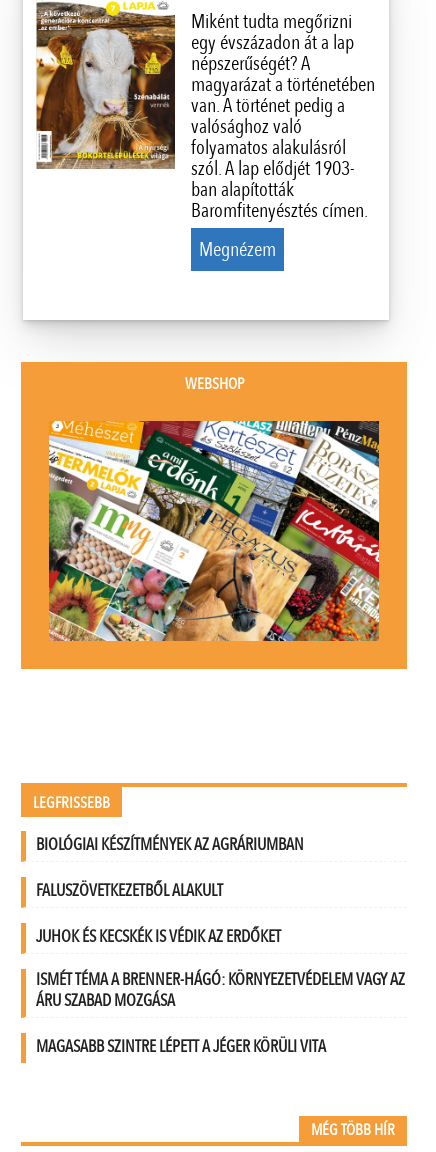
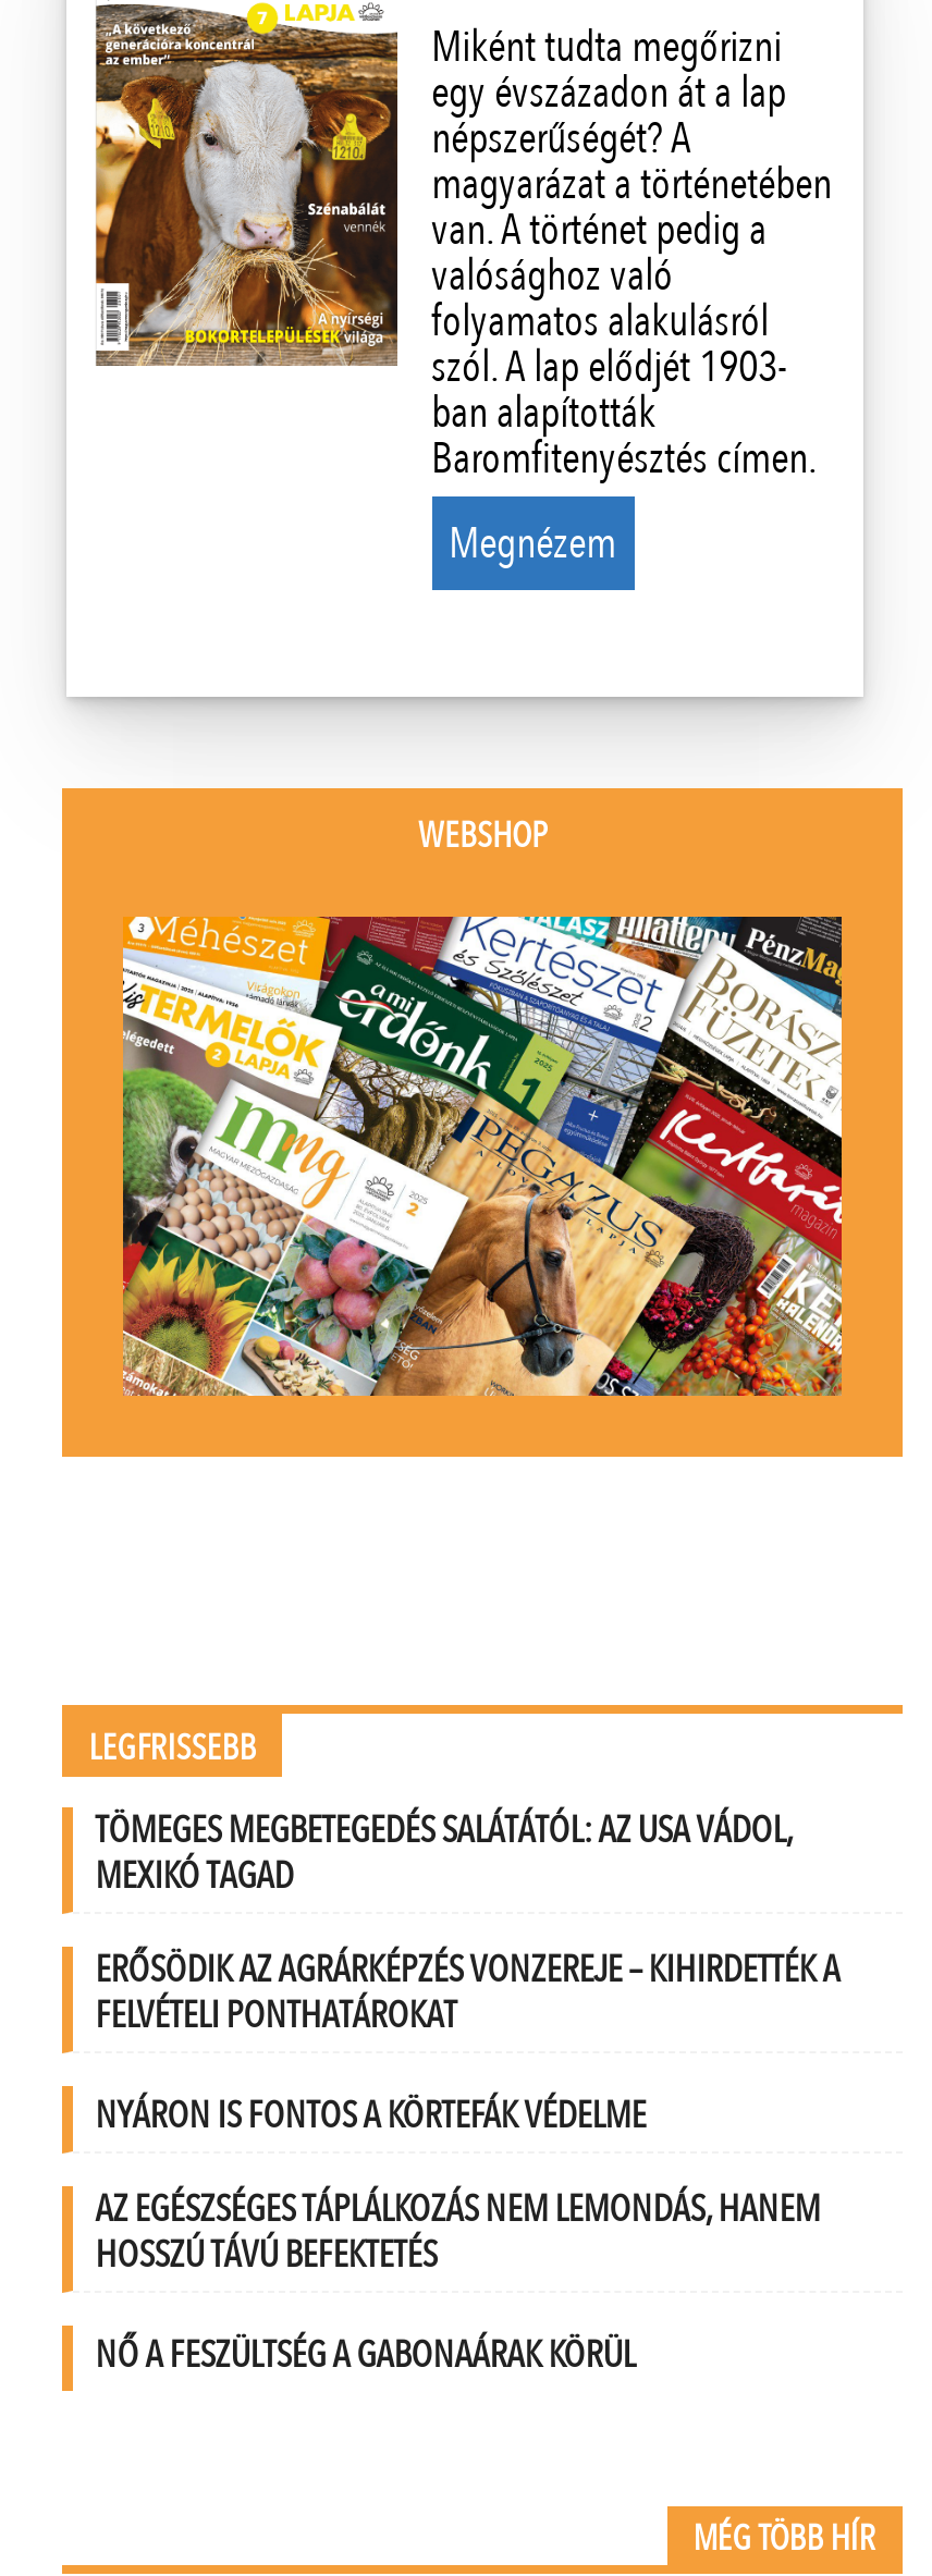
[36,833,304,856] BIOLÓGIAI KÉSZÍTMÉNYEK AZ AGRÁRIUMBAN -> [95,1806,792,1902] TÖMEGES MEGBETEGEDÉS SALÁTÁTÓL: AZ USA VÁDOL, | MEXIKÓ TAGAD
[36,879,223,902] FALUSZÖVETKEZETBŐL ALAKULT -> [95,1946,840,2042] ERŐSÖDIK AZ AGRÁRKÉPZÉS VONZEREJE – KIHIRDETTÉK A | FELVÉTELI PONTHATÁROKAT
[36,925,281,948] JUHOK ÉS KECSKÉK IS VÉDIK AZ ERDŐKET -> [95,2092,646,2142] NYÁRON IS FONTOS A KÖRTEFÁK VÉDELME
[36,968,405,1012] ISMÉT TÉMA A BRENNER-HÁGÓ: KÖRNYEZETVÉDELEM VAGY AZ | ÁRU SZABAD MOZGÁSA -> [95,2185,820,2281] AZ EGÉSZSÉGES TÁPLÁLKOZÁS NEM LEMONDÁS, HANEM | HOSSZÚ TÁVÚ BEFEKTETÉS
[36,1035,326,1058] MAGASABB SZINTRE LÉPETT A JÉGER KÖRÜLI VITA -> [95,2331,635,2381] NŐ A FESZÜLTSÉG A GABONAÁRAK KÖRÜL

